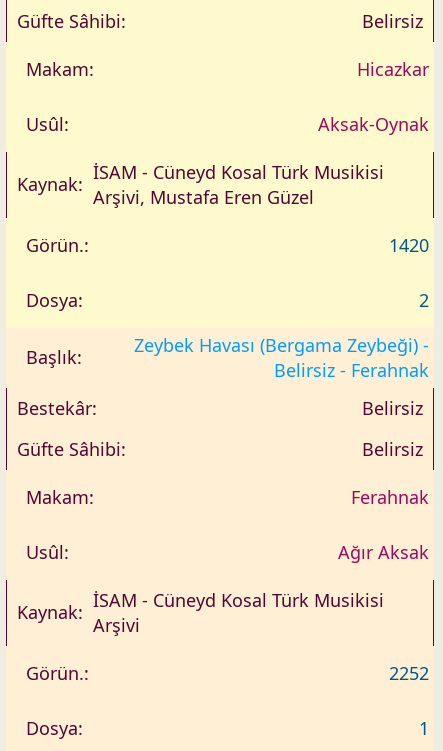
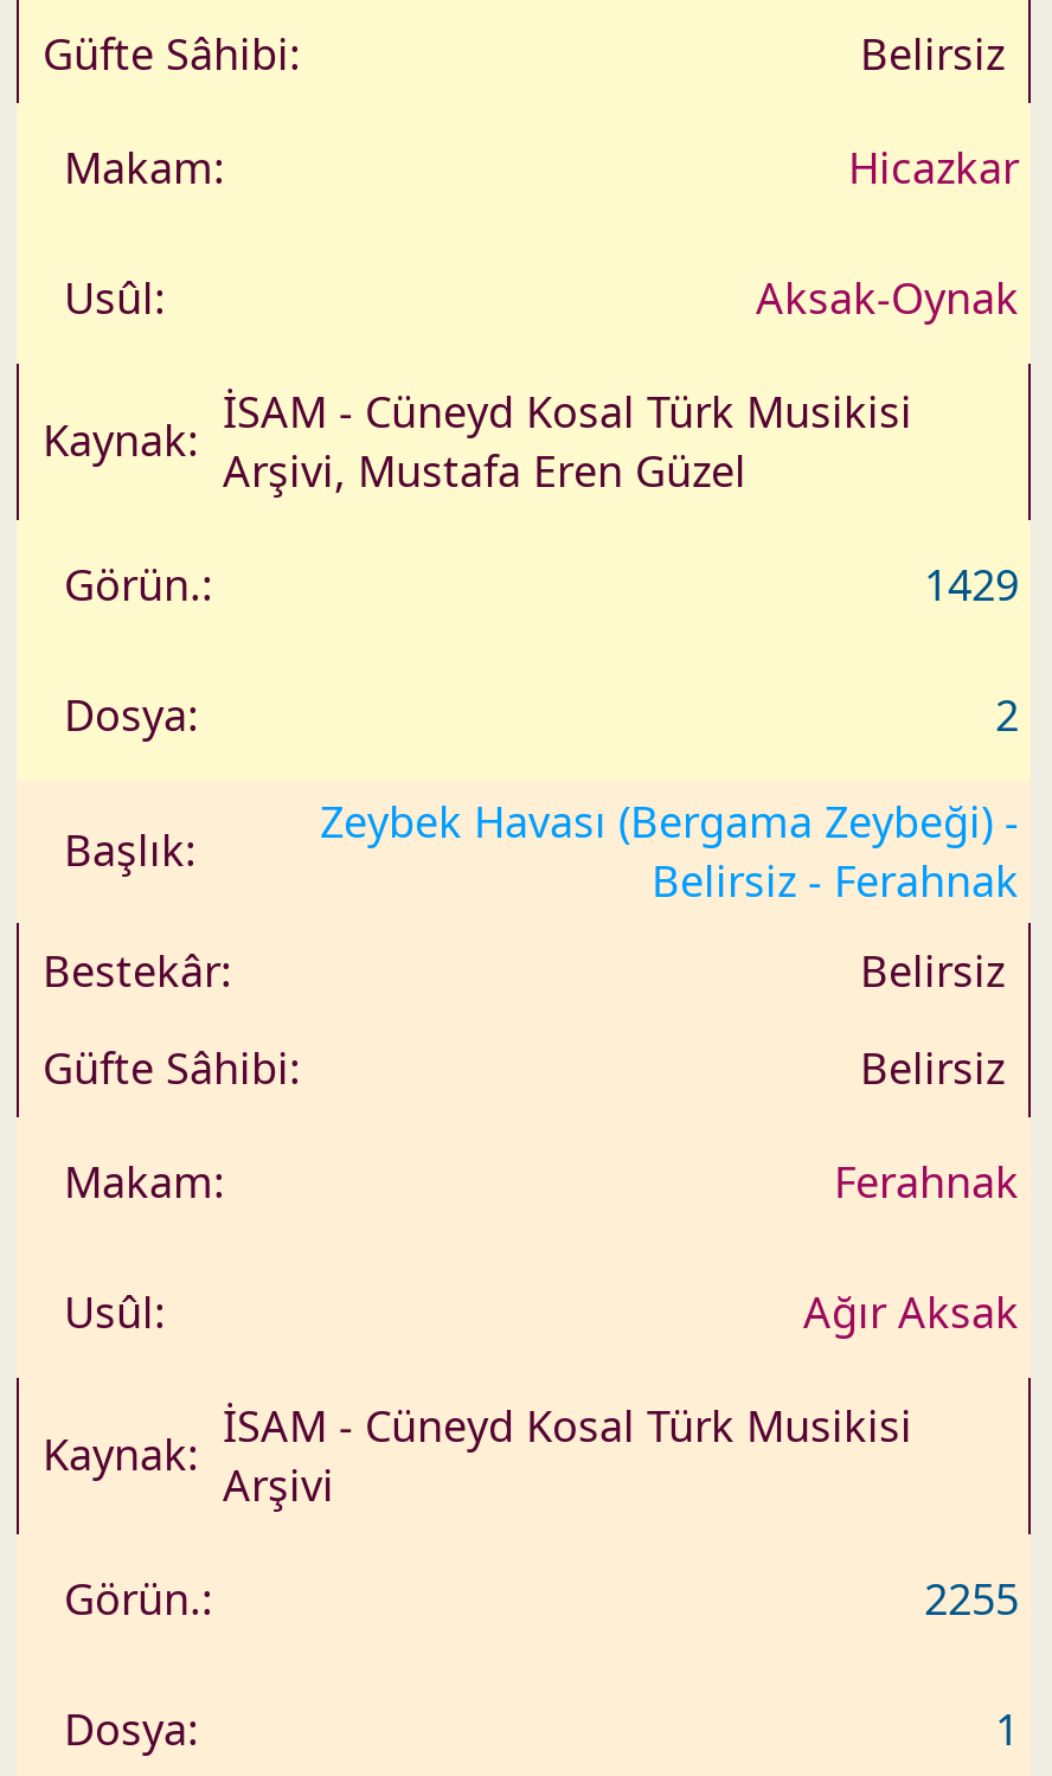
[389,233,429,257] 1420 -> [924,555,1019,612] 1429
[389,661,429,685] 2252 -> [924,1570,1019,1626] 2255

